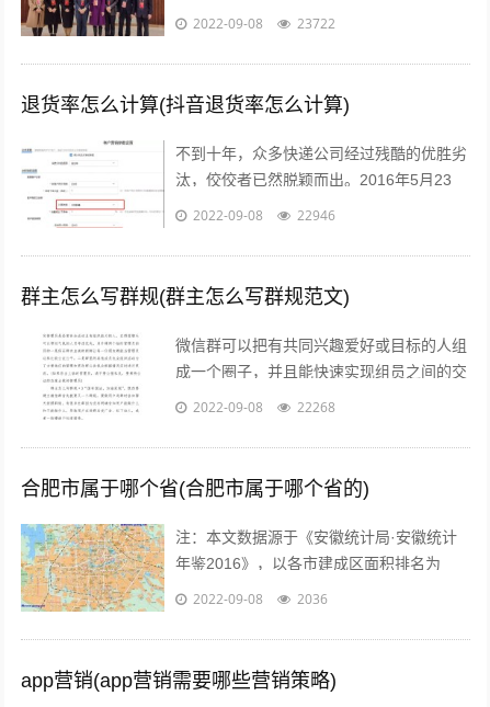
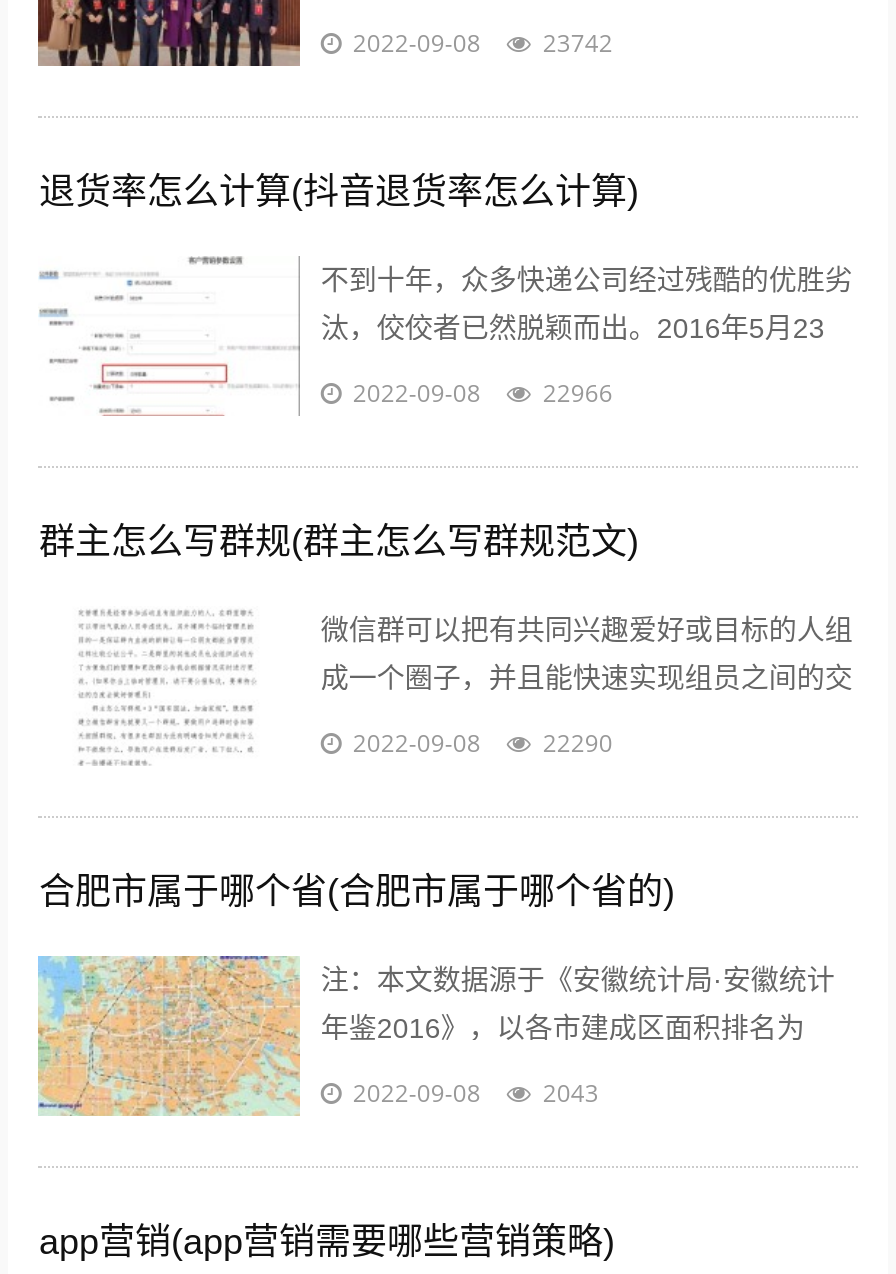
[298,14,336,33] 23722 -> [543,26,613,60] 23742
[298,206,336,225] 22946 -> [543,376,613,410] 22966
[298,398,336,417] 22268 -> [543,726,613,760] 22290
[298,590,328,608] 2036 -> [543,1076,599,1110] 2043

